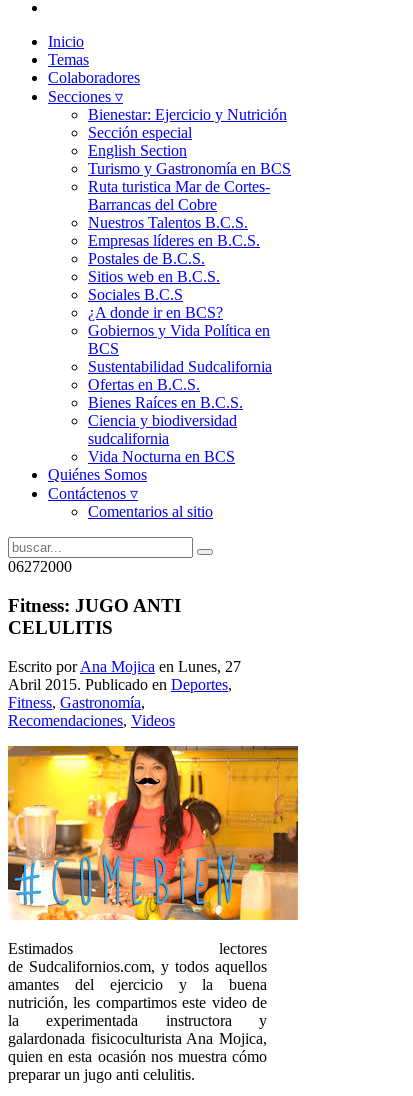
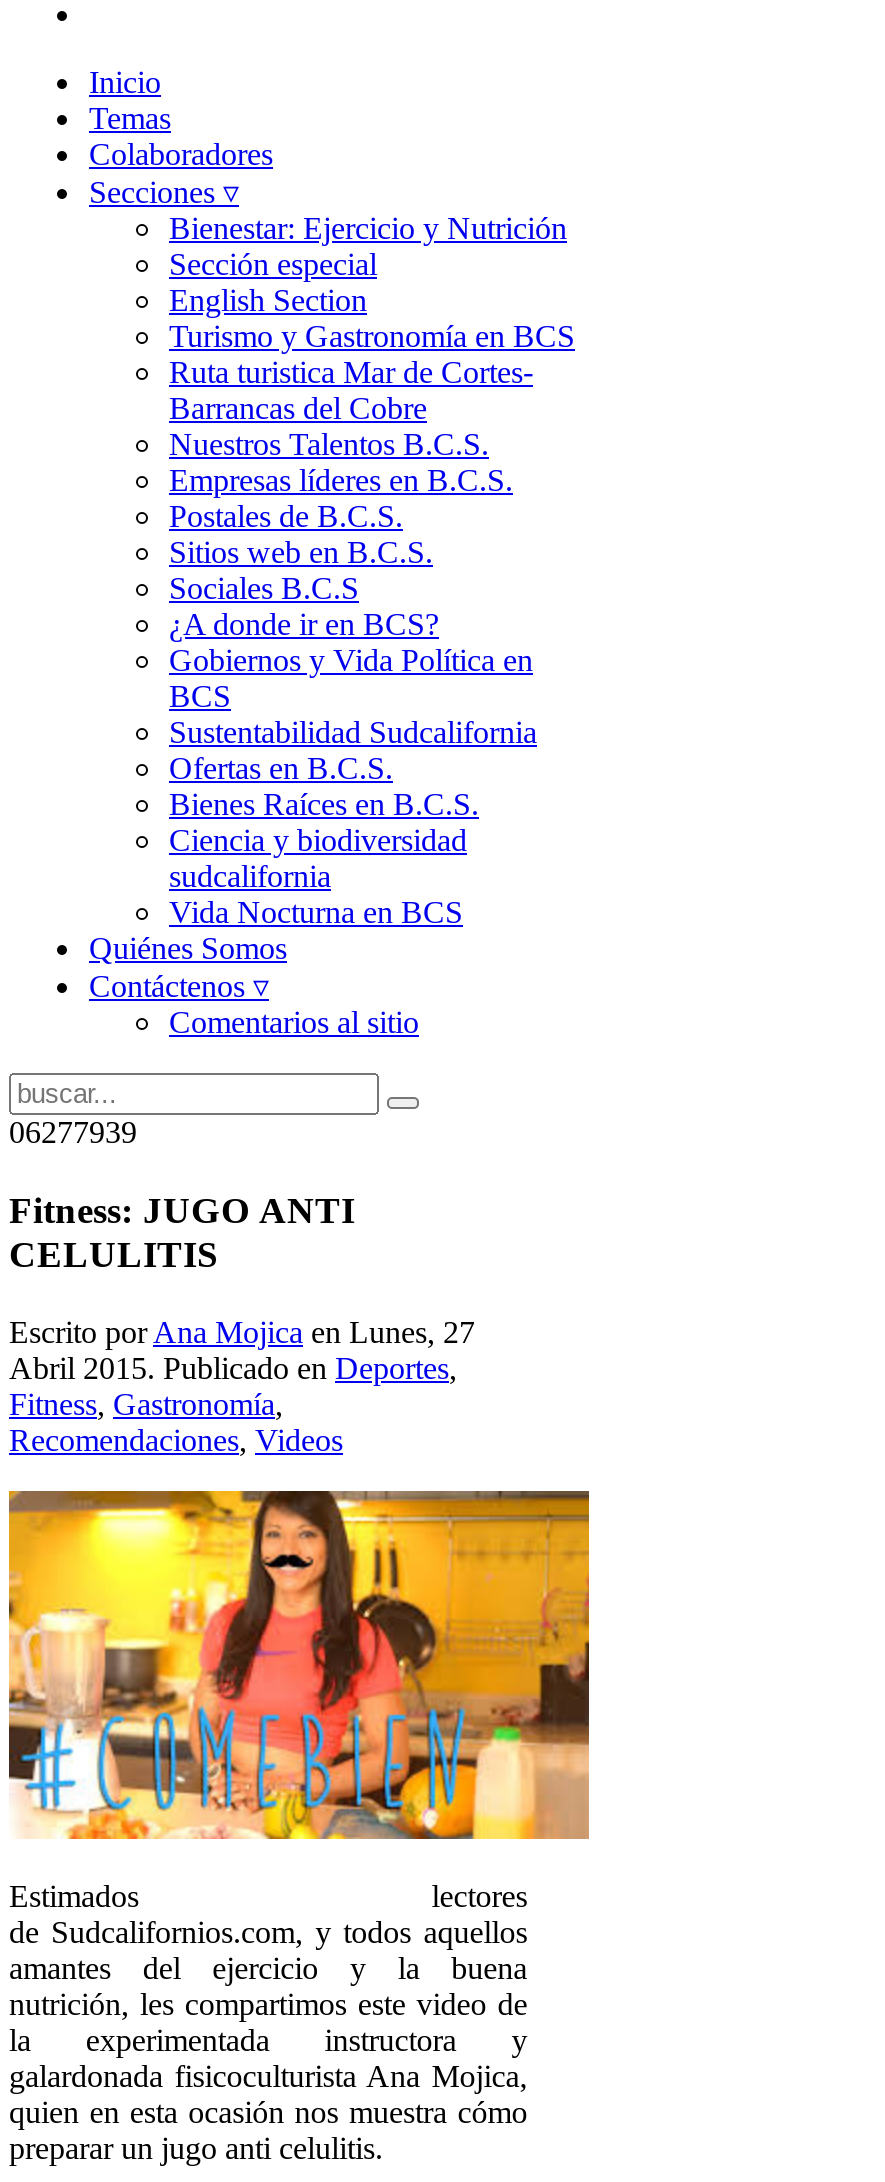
[8,558,72,575] 06272000 -> [9,1116,137,1150] 06277939

